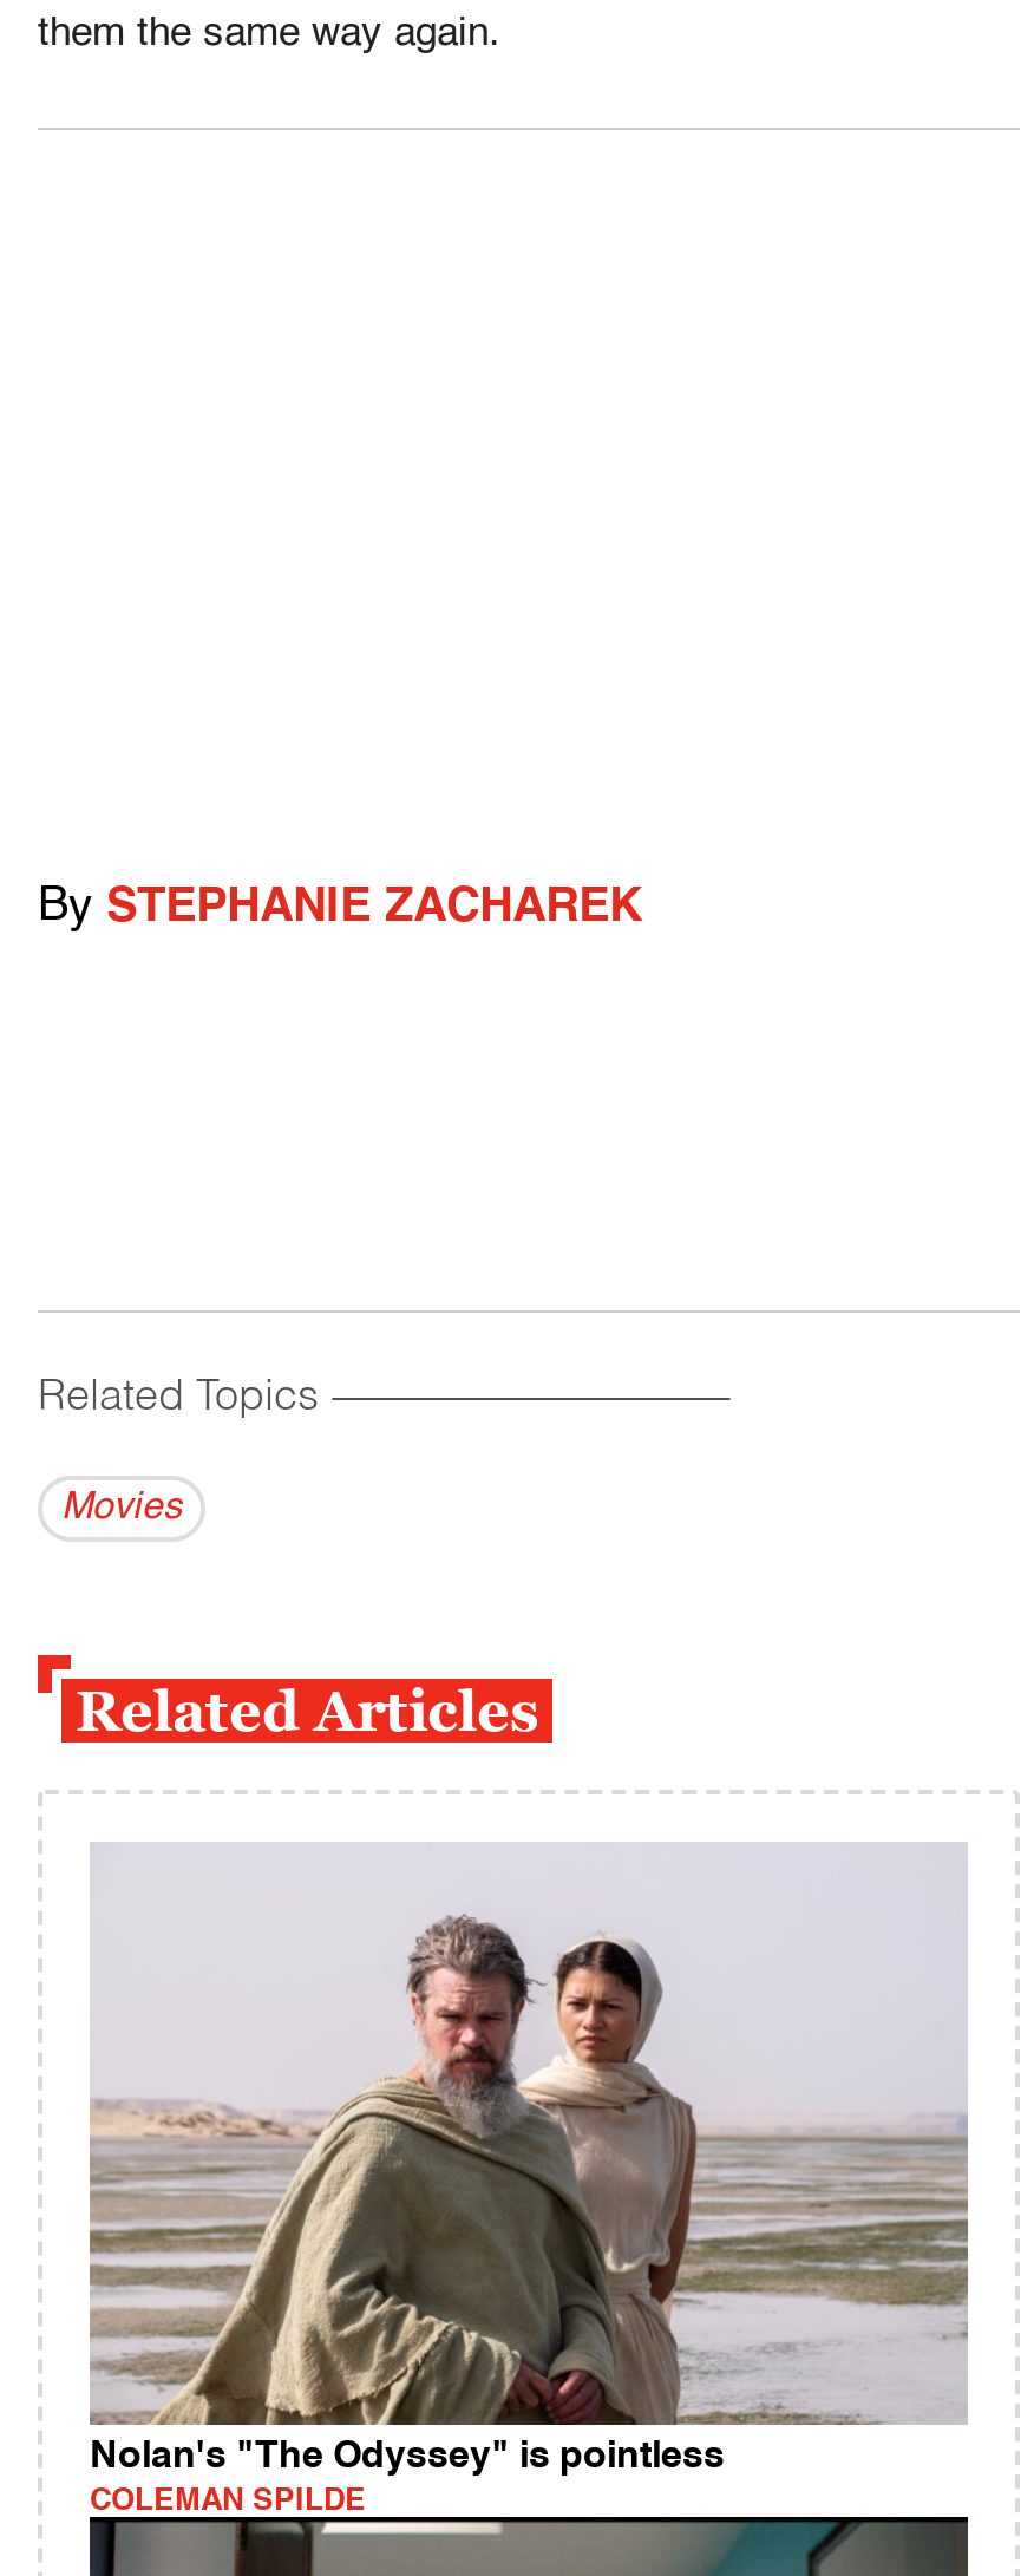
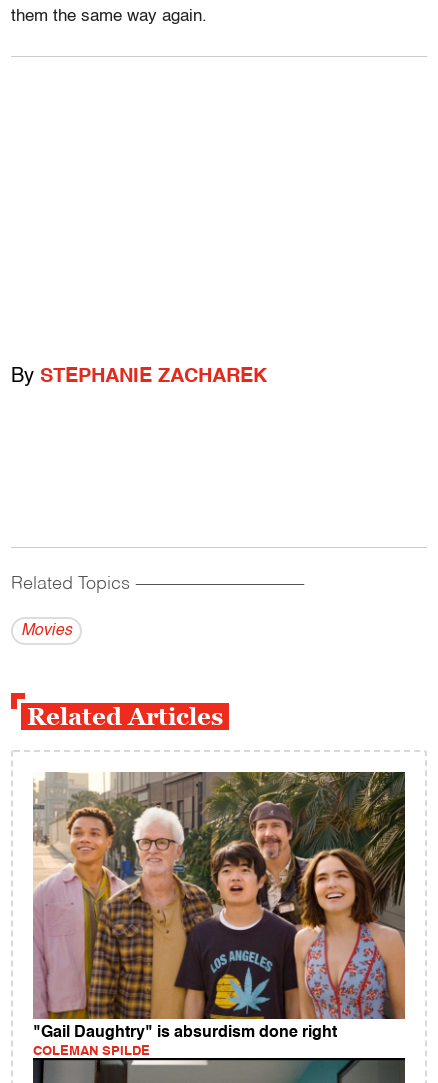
[90,1842,968,2478] [image] | Nolan's "The Odyssey" is pointless -> [33,771,406,1041] [image] | "Gail Daughtry" is absurdism done right

